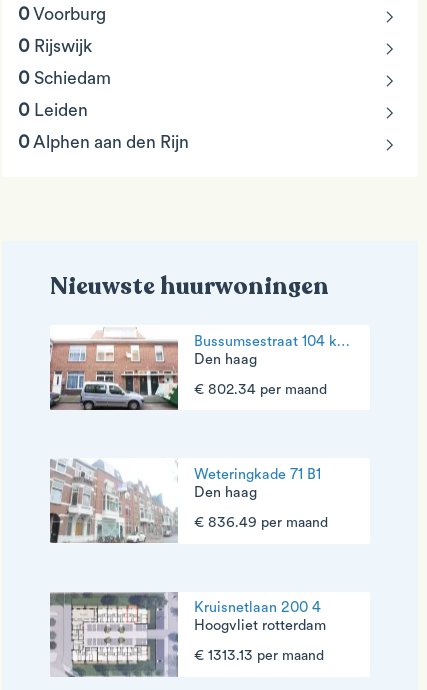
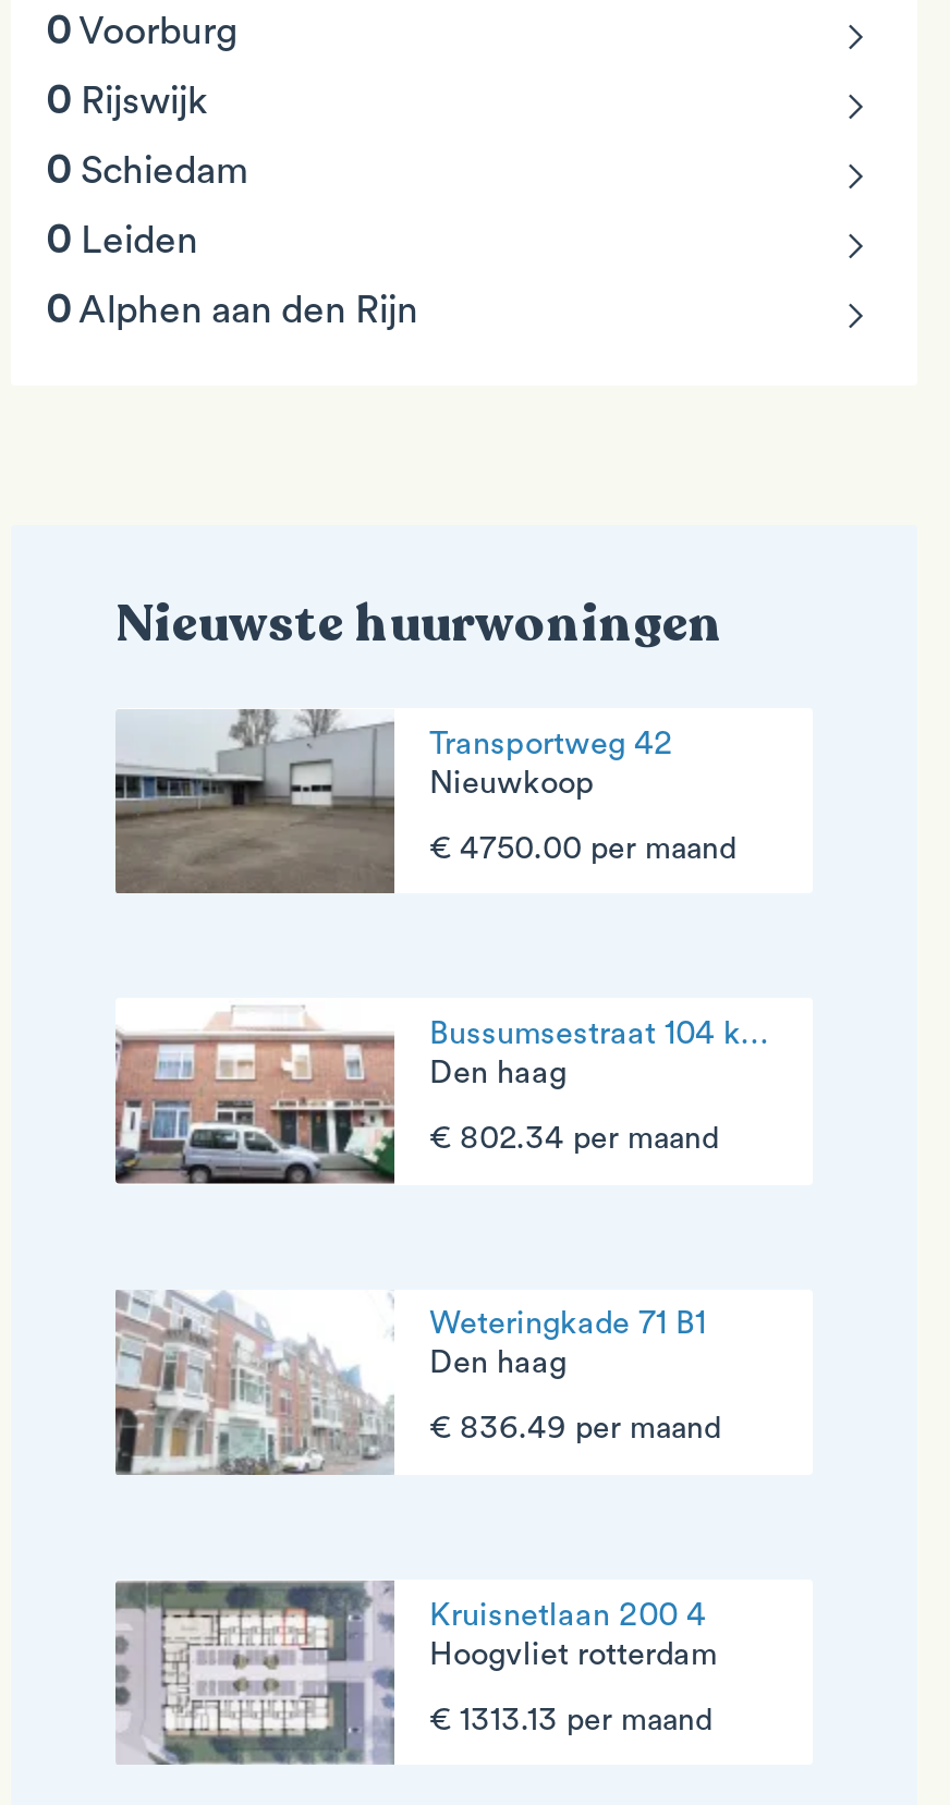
none -> [113,706,736,895] [image] | Transportweg 42 | Nieuwkoop | € 4750.00 per maand

